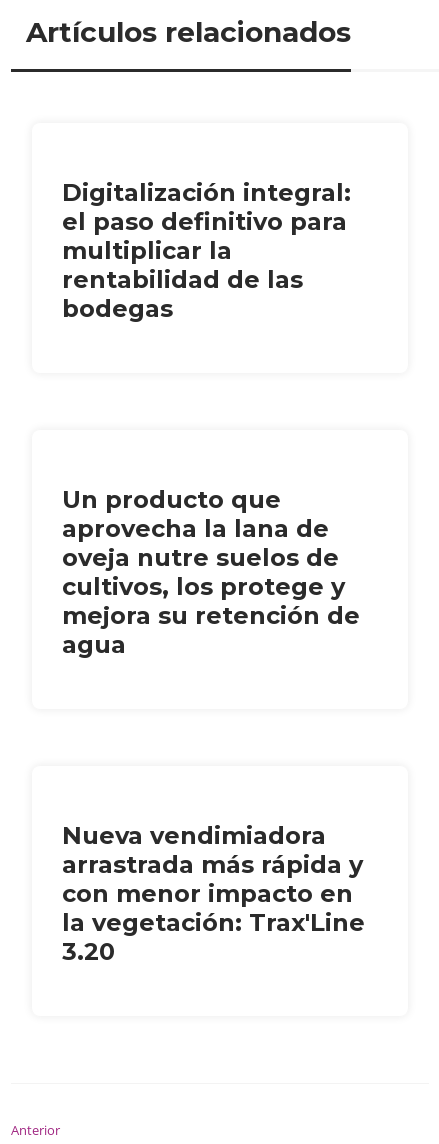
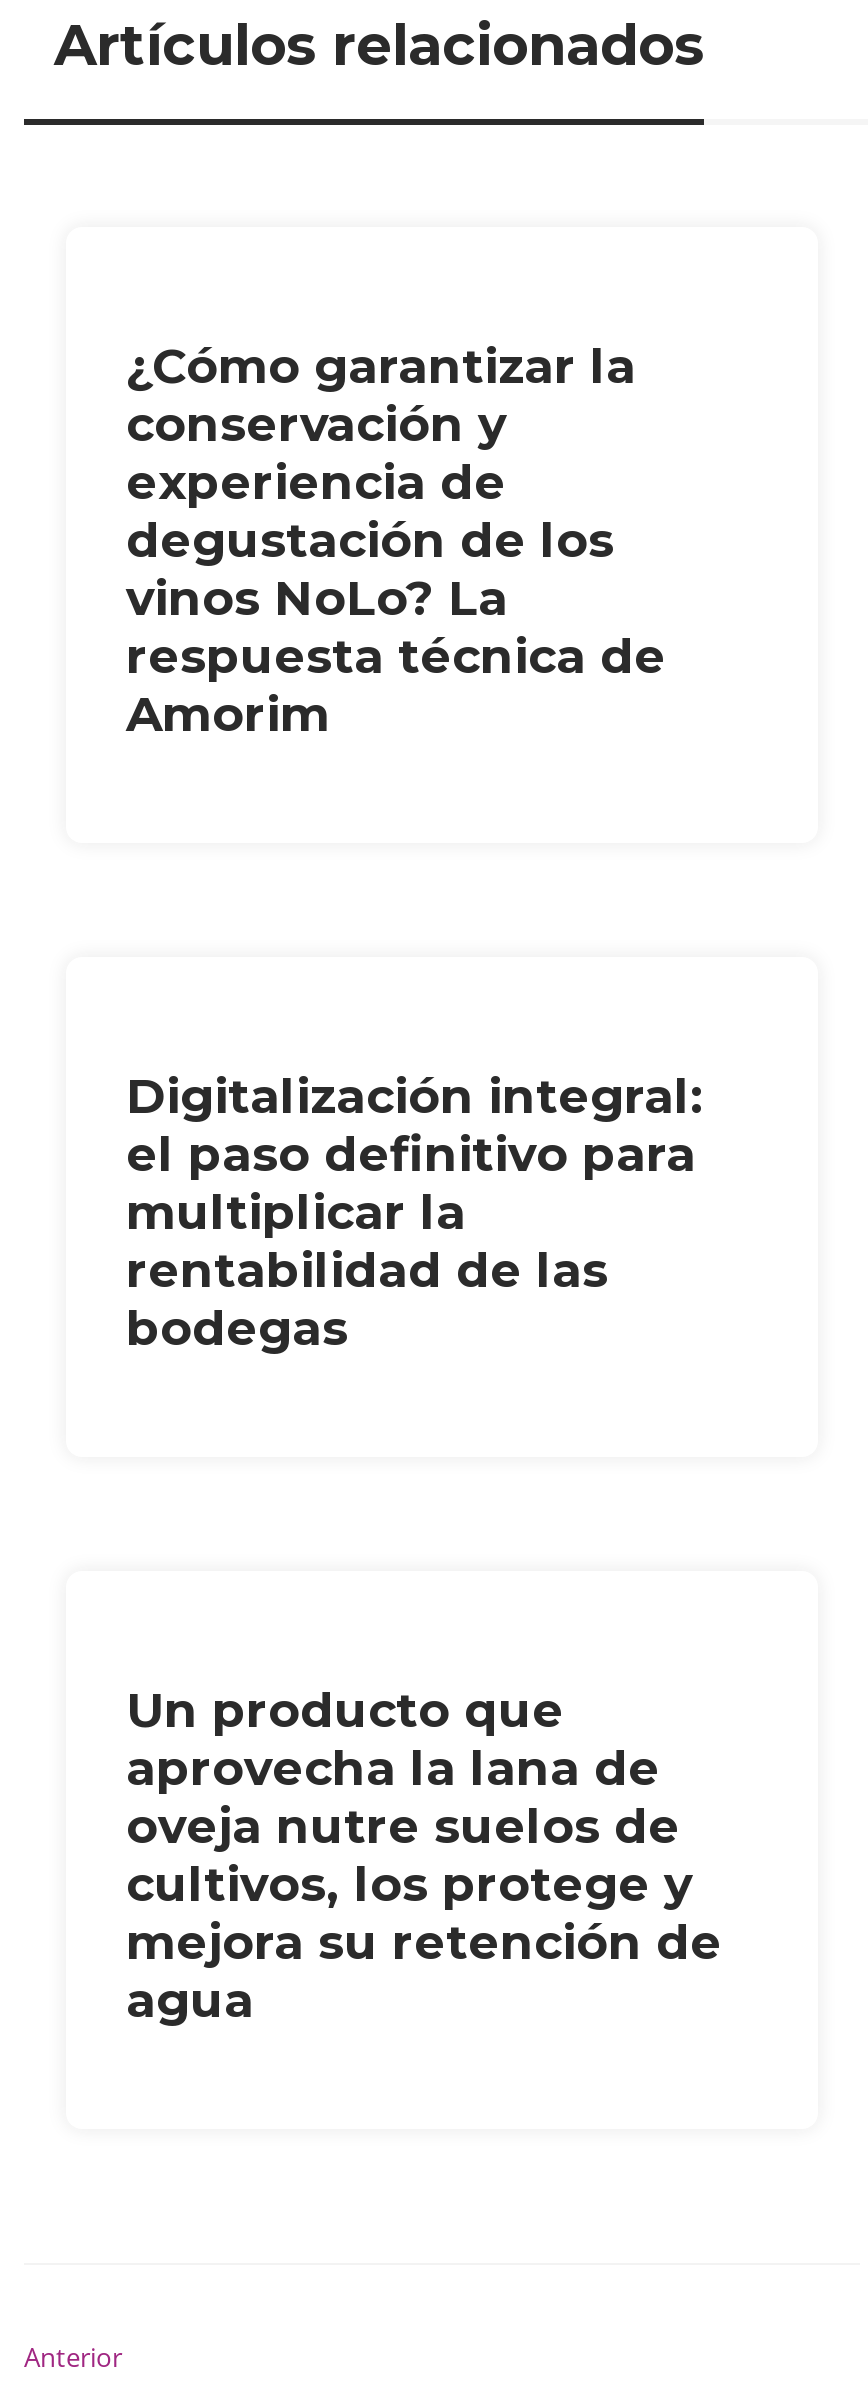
none -> [126,337,666,743] ¿Cómo garantizar la | conservación y | experiencia de | degustación de los | vinos NoLo? La | respuesta técnica de | Amorim
moved [62,178,360,659] -> [126,1067,722,2029]: Digitalización integral: | el paso definitivo para | multiplicar la | ... | mejora su retención de | agua
[62,821,365,966] Nueva vendimiadora | arrastrada más rápida y | con menor impacto en | la vegetación: Trax'Line | 3.20 -> none

